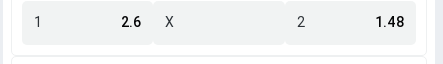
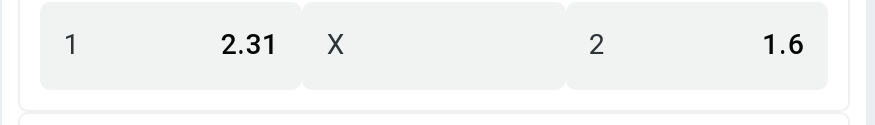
[121,14,175,30] 2.6 X -> [221,28,345,60] 2.31 X
[375,14,404,30] 1.48 -> [762,28,804,60] 1.6

